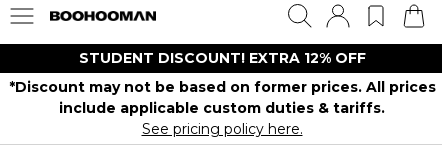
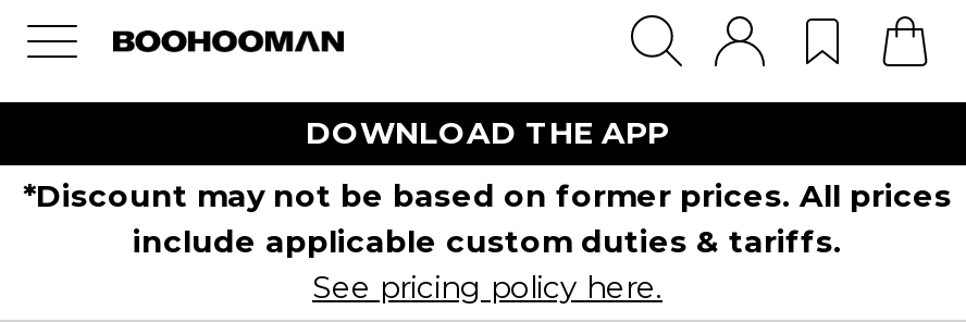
[78,49,365,67] STUDENT DISCOUNT! EXTRA 12% OFF -> [306,113,669,152] DOWNLOAD THE APP

